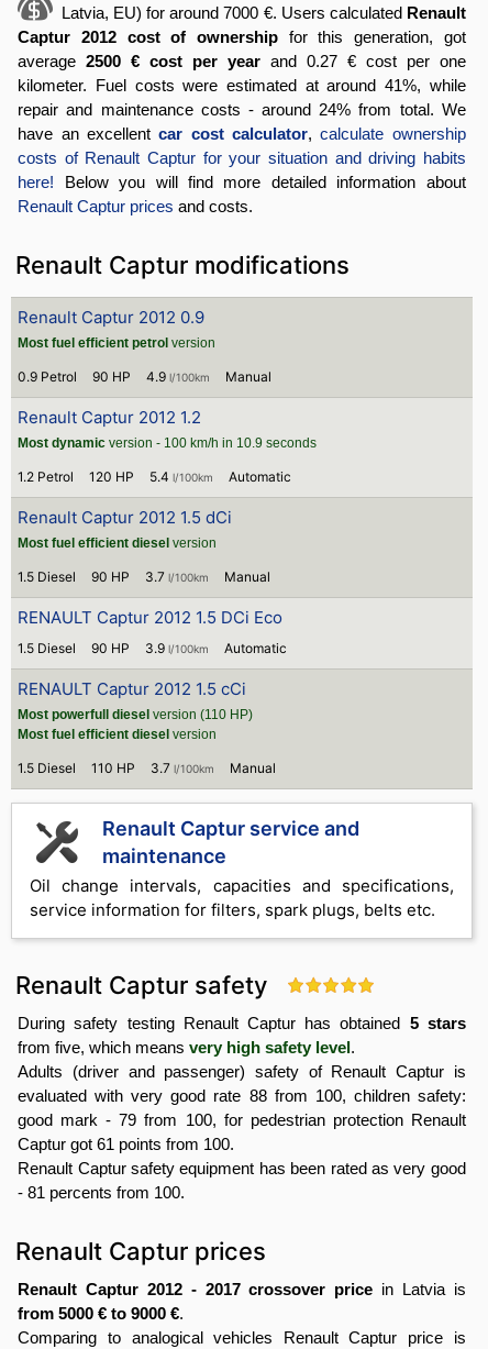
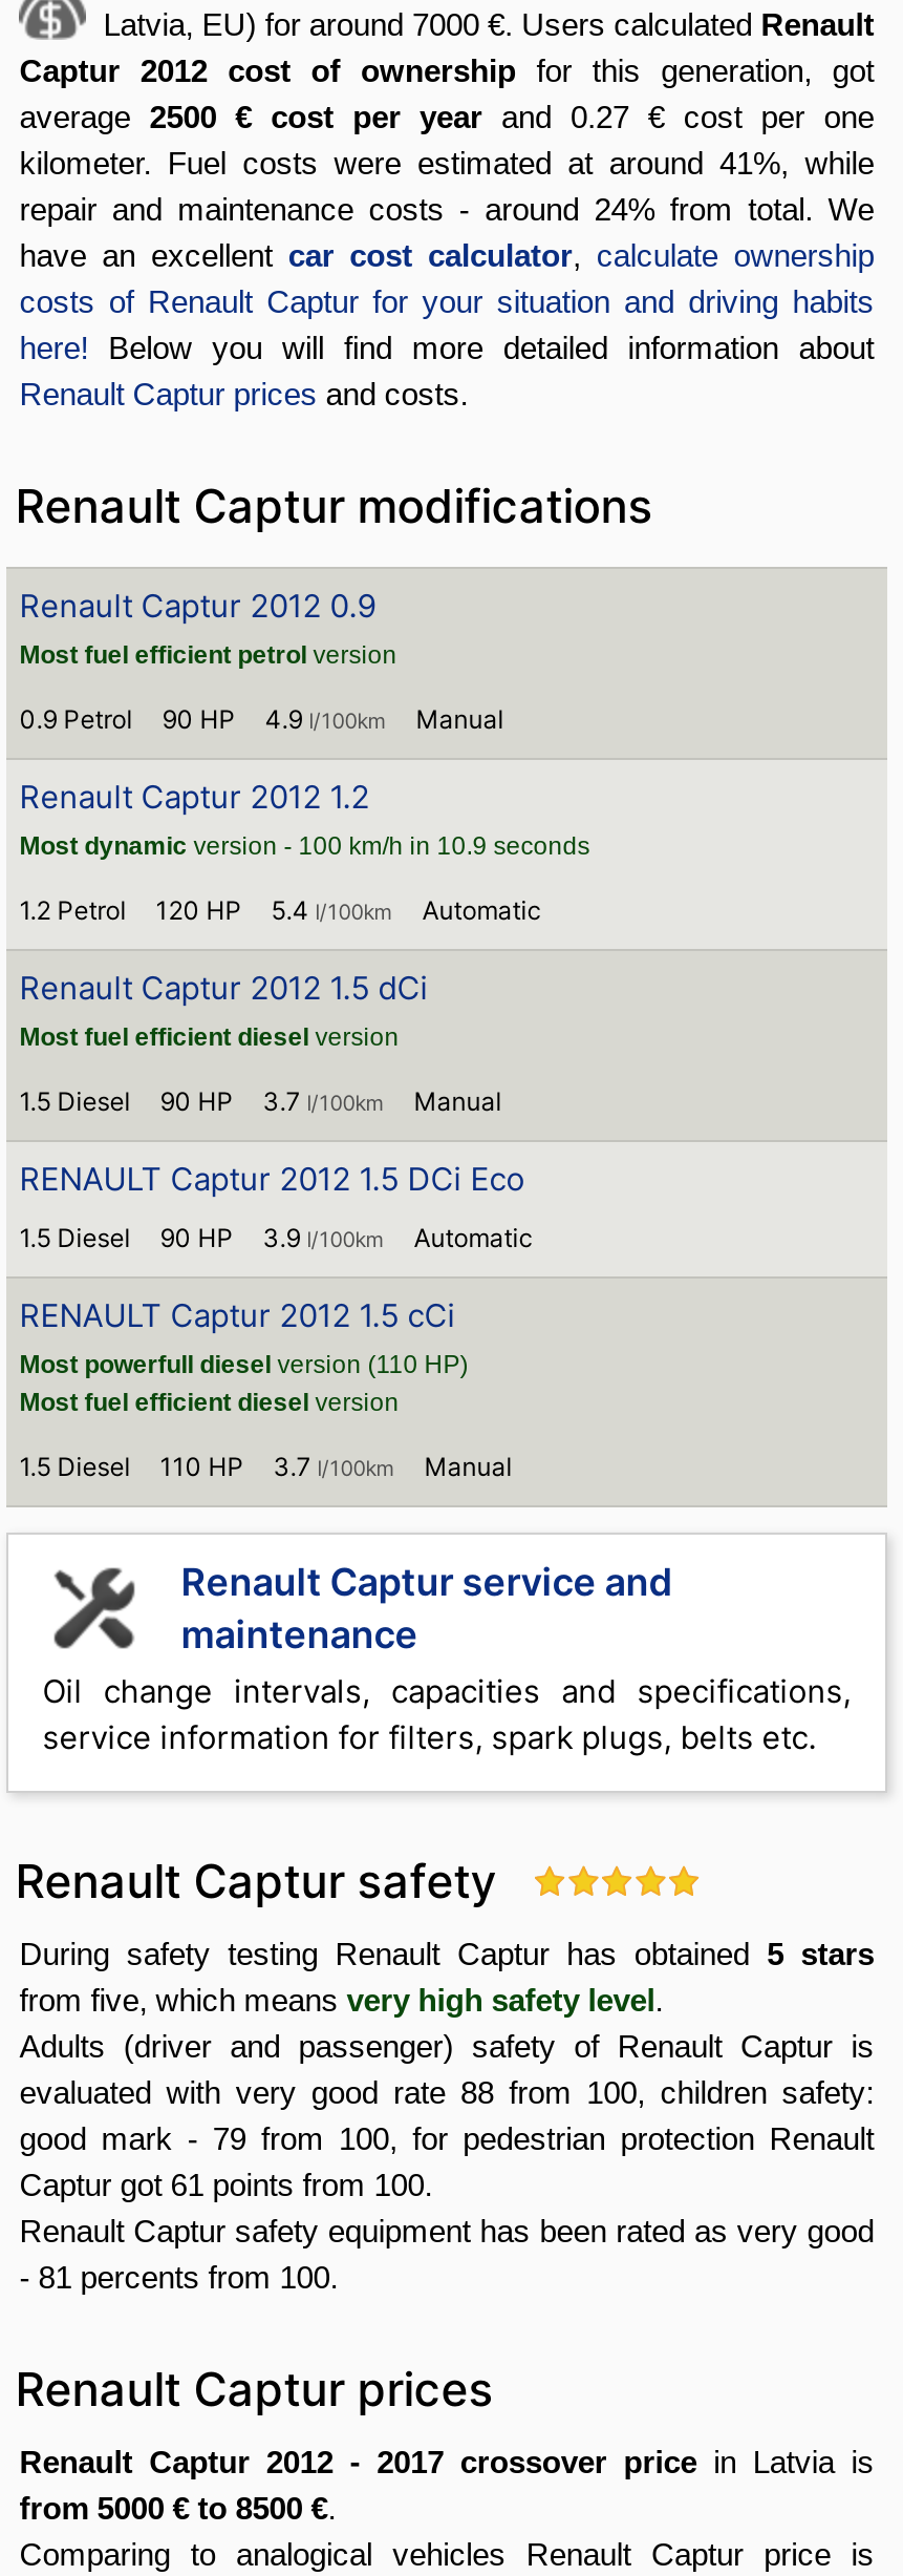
[18,1304,184,1322] from 5000 € to 9000 €. -> [19,2489,336,2525] from 5000 € to 8500 €.

